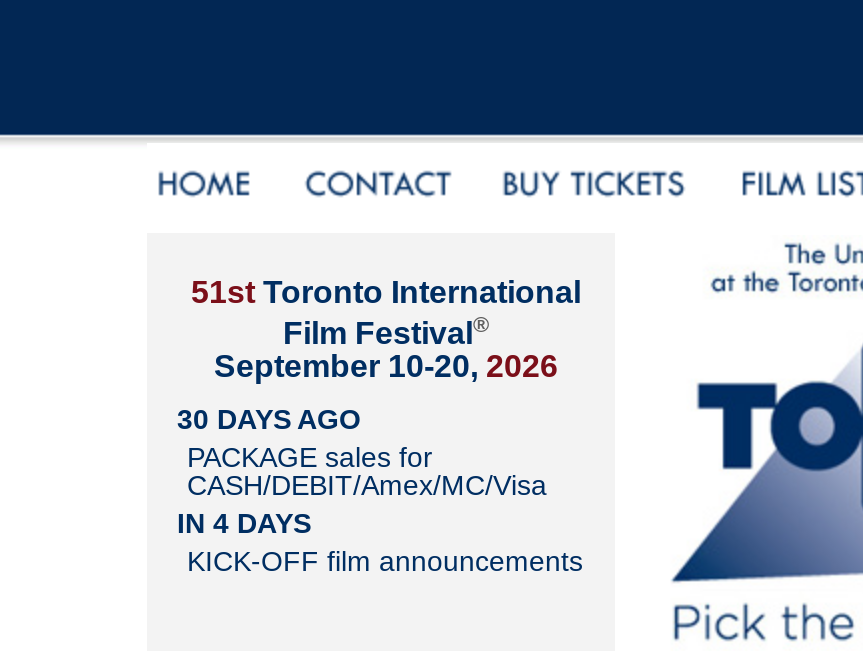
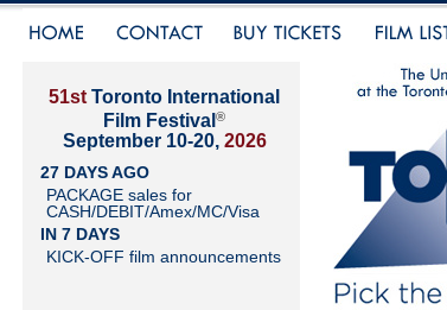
[177,403,361,435] 30 DAYS AGO -> [40,163,149,182] 27 DAYS AGO
[177,507,311,539] IN 4 DAYS -> [40,224,120,243] IN 7 DAYS

